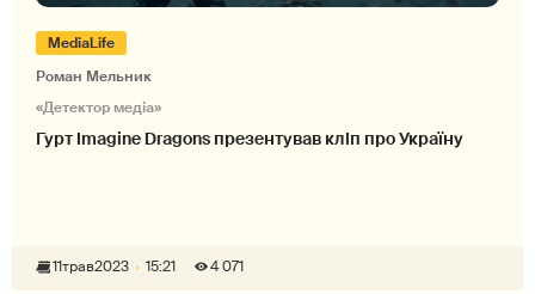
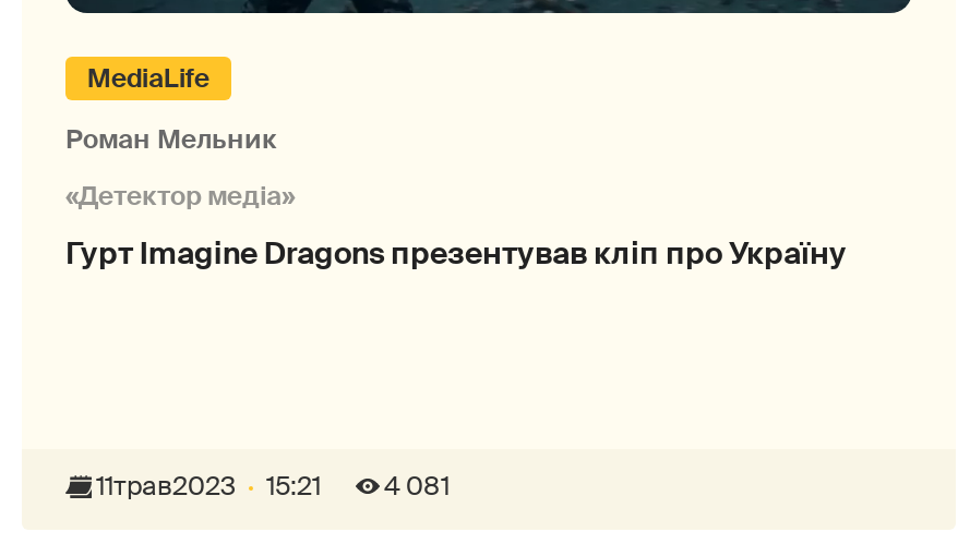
[210,257,244,276] 4 071 -> [384,469,450,504] 4 081

